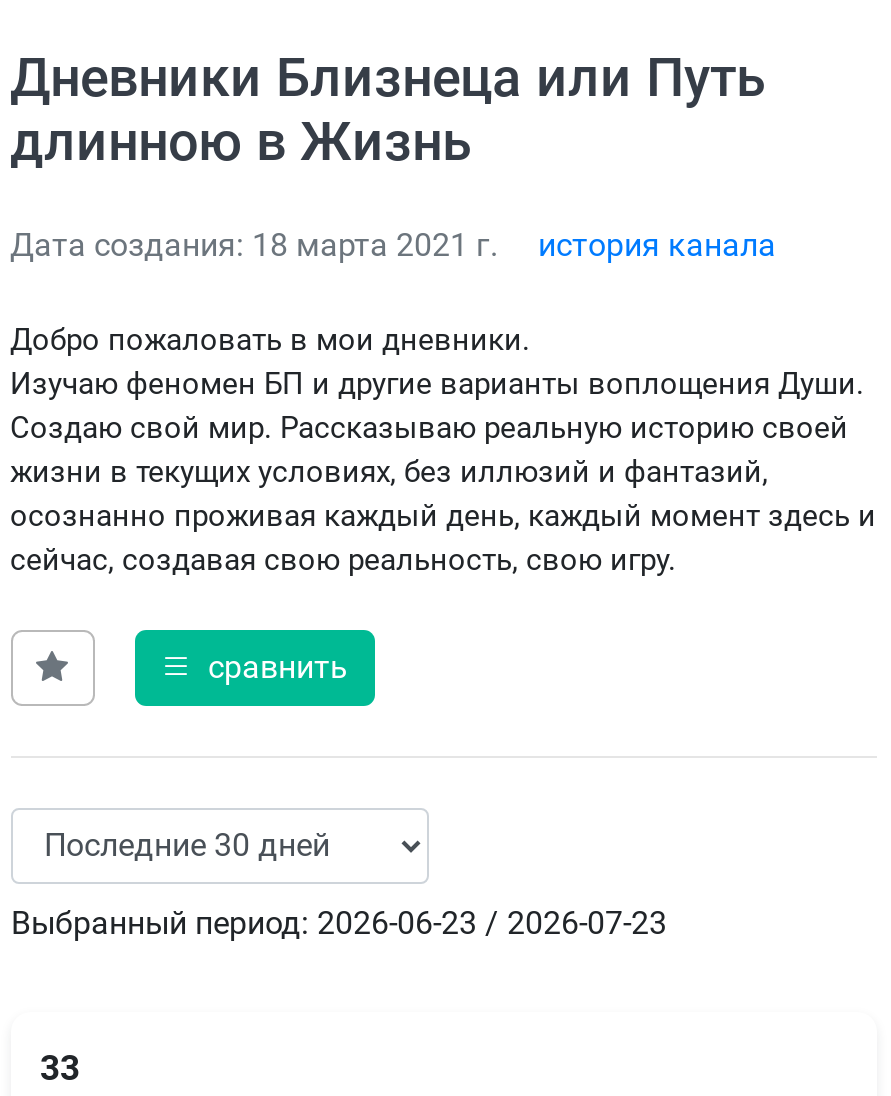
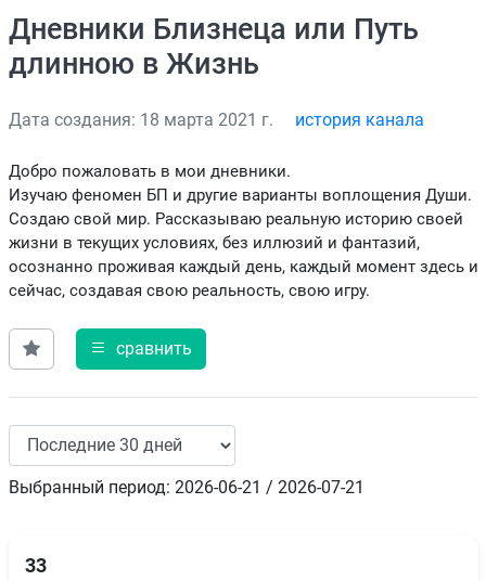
[11,904,667,942] Выбранный период: 2026-06-23 / 2026-07-23 -> [9,477,364,497] Выбранный период: 2026-06-21 / 2026-07-21

